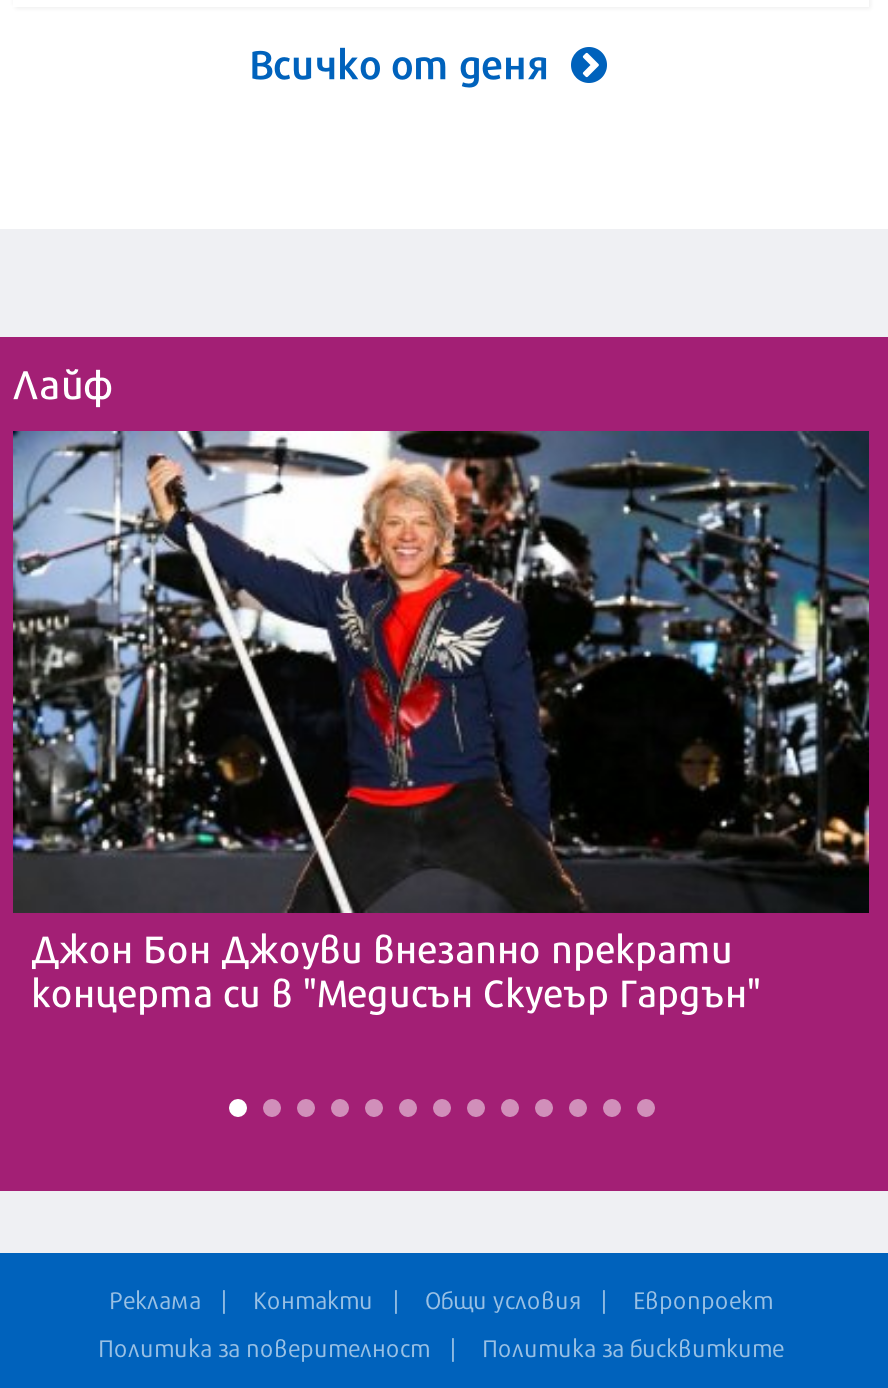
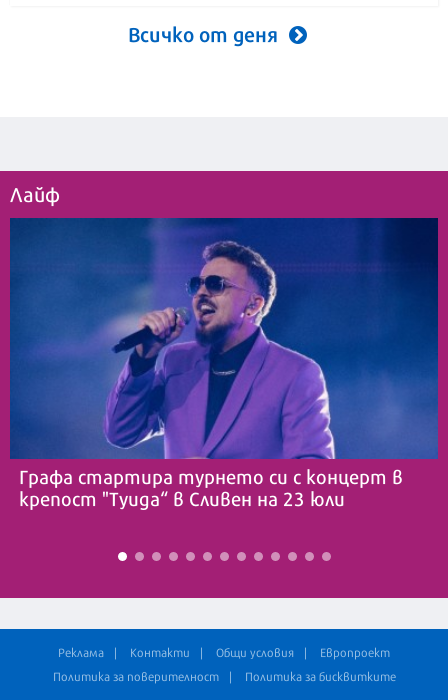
[11,429,871,1019] [image] | Джон Бон Джоуви внезапно прекрати | концерта си в "Медисън Скуеър Гардън" -> [9,217,439,512] [image] | Графа стартира турнето си с концерт в | крепост "Туида“ в Сливен на 23 юли

